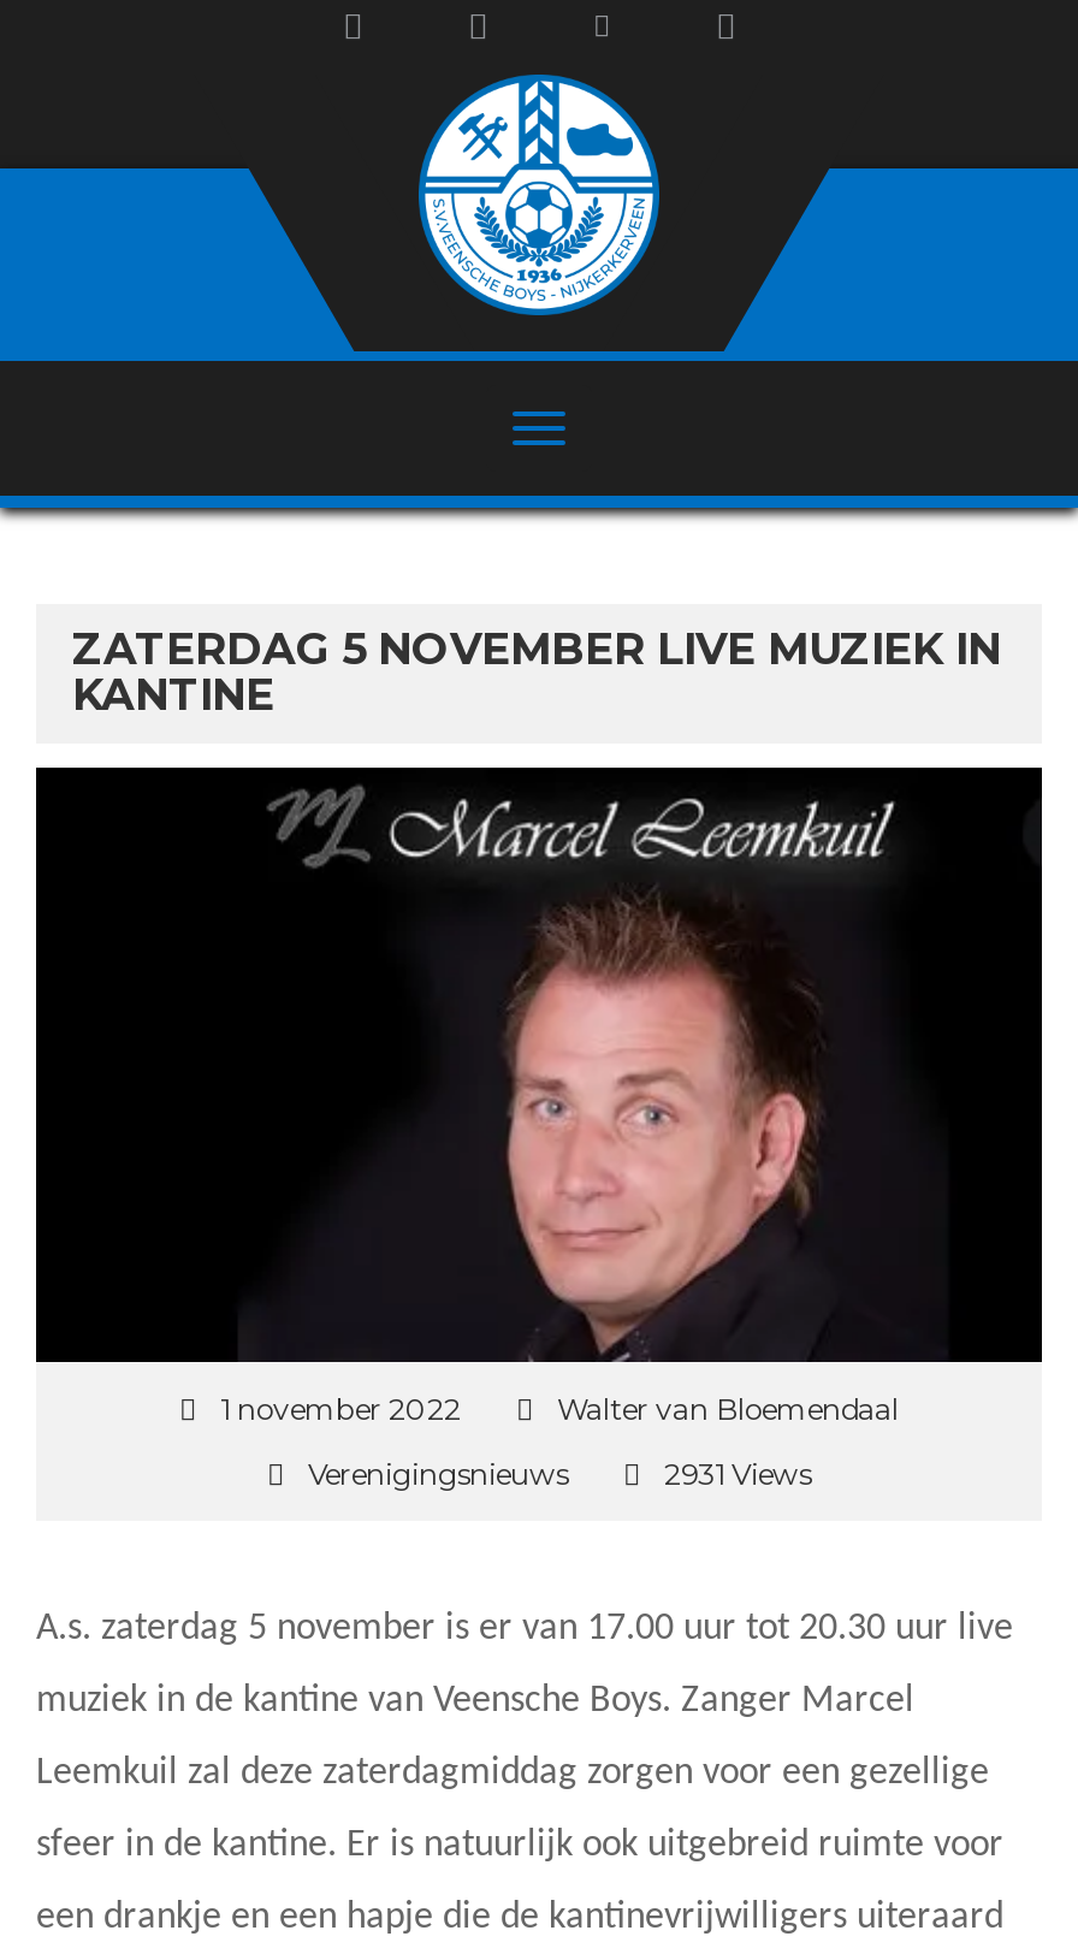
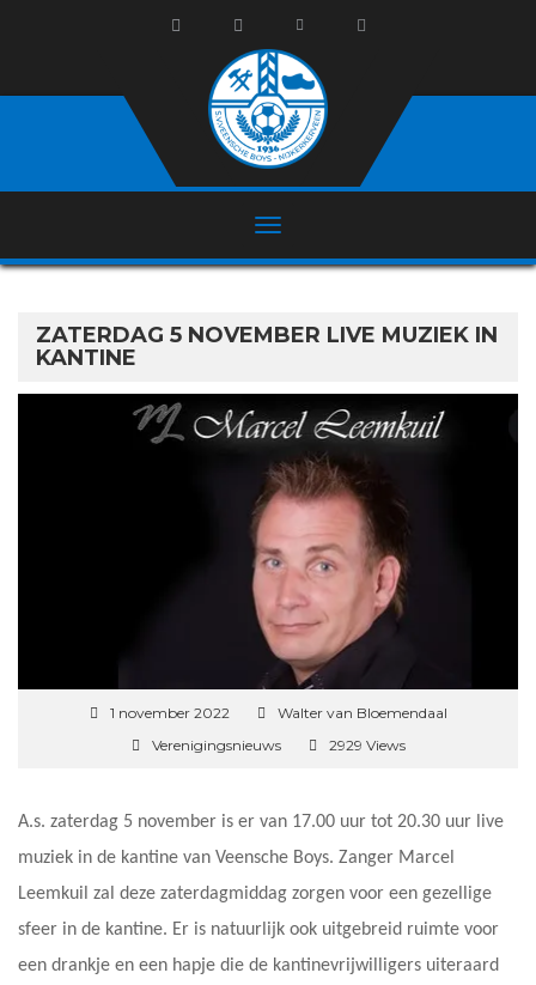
[664,1457,811,1493] 2931 Views -> [328,737,405,754] 2929 Views

